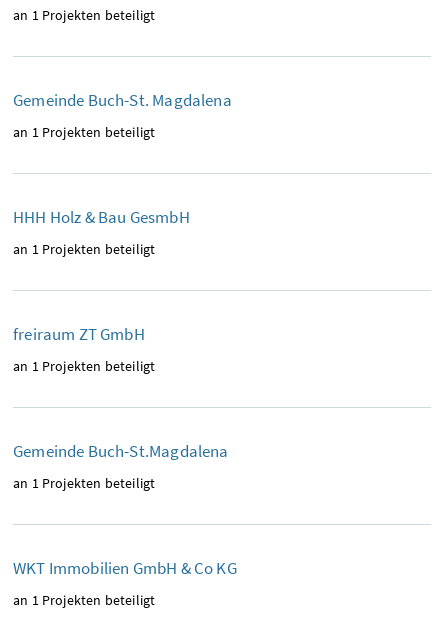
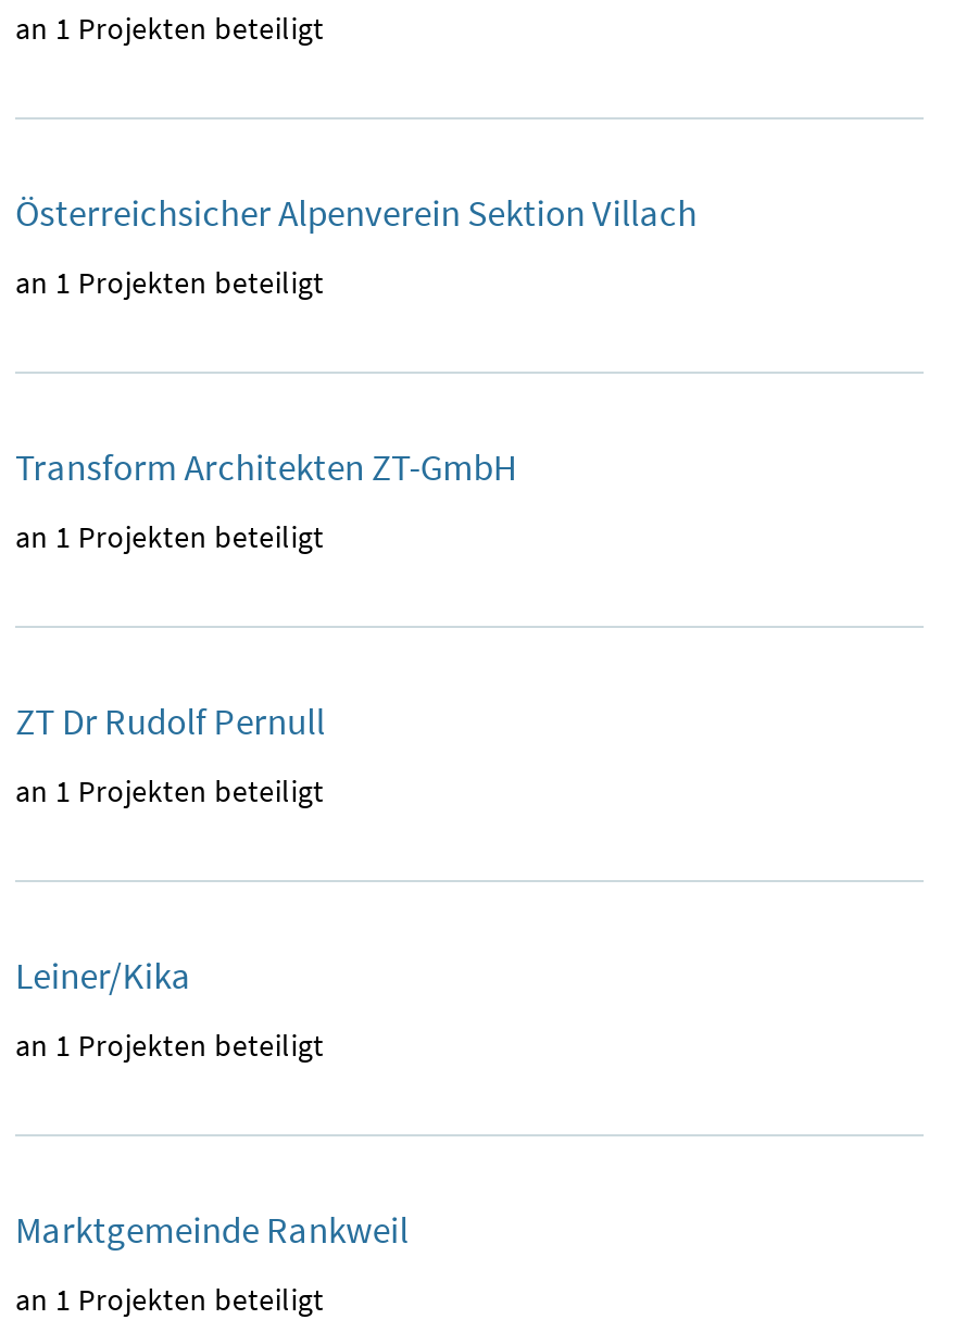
[13,89,232,111] Gemeinde Buch-St. Magdalena -> [15,189,697,237] Österreichsicher Alpenverein Sektion Villach
[13,206,190,228] HHH Holz & Bau GesmbH -> [15,444,517,492] Transform Architekten ZT-GmbH
[13,323,145,345] freiraum ZT GmbH -> [15,698,325,746] ZT Dr Rudolf Pernull
[13,440,229,462] Gemeinde Buch-St.Magdalena -> [15,952,191,1000] Leiner/Kika
[13,557,237,579] WKT Immobilien GmbH & Co KG -> [15,1206,408,1254] Marktgemeinde Rankweil

